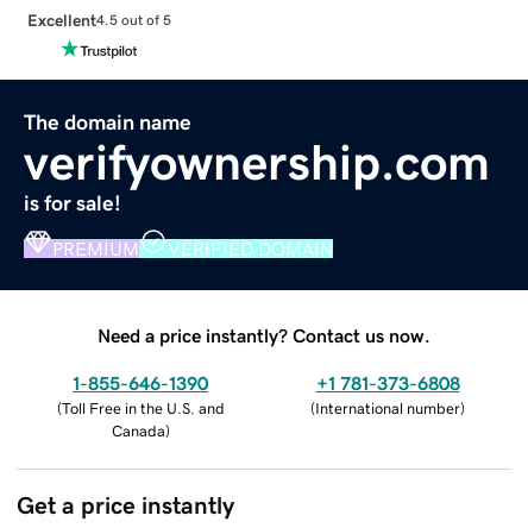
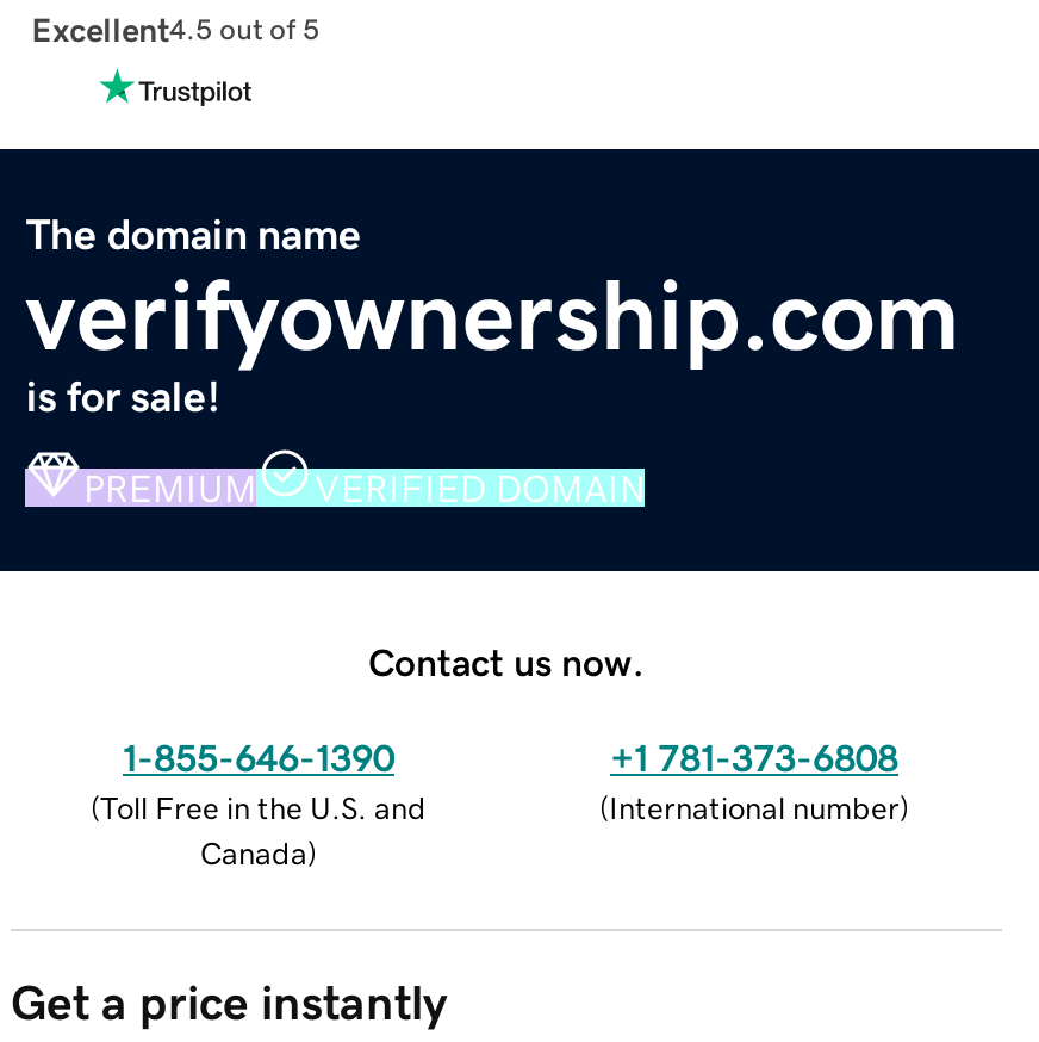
[98,325,430,344] Need a price instantly? Contact us now. -> [368,642,645,680] Contact us now.

